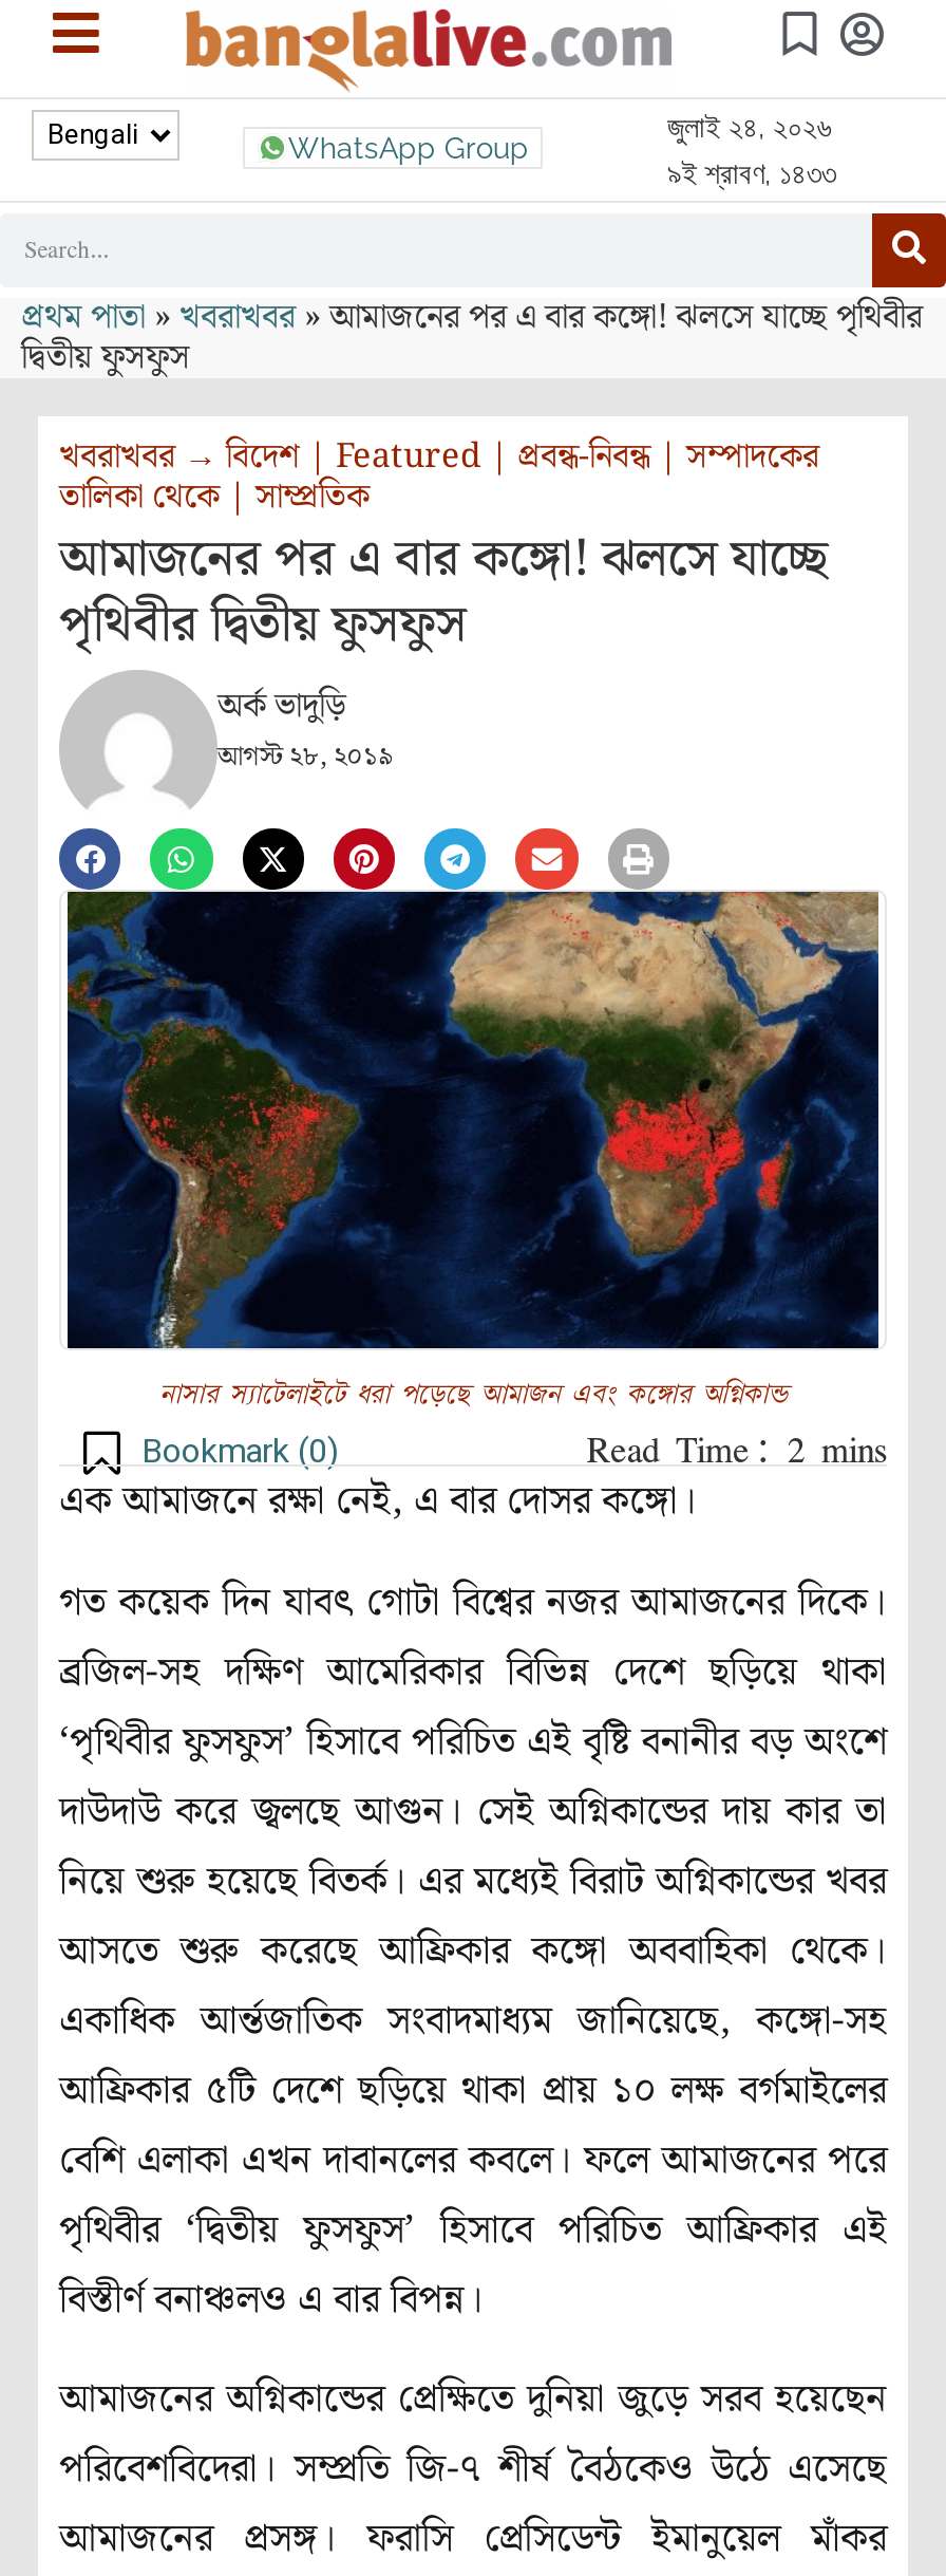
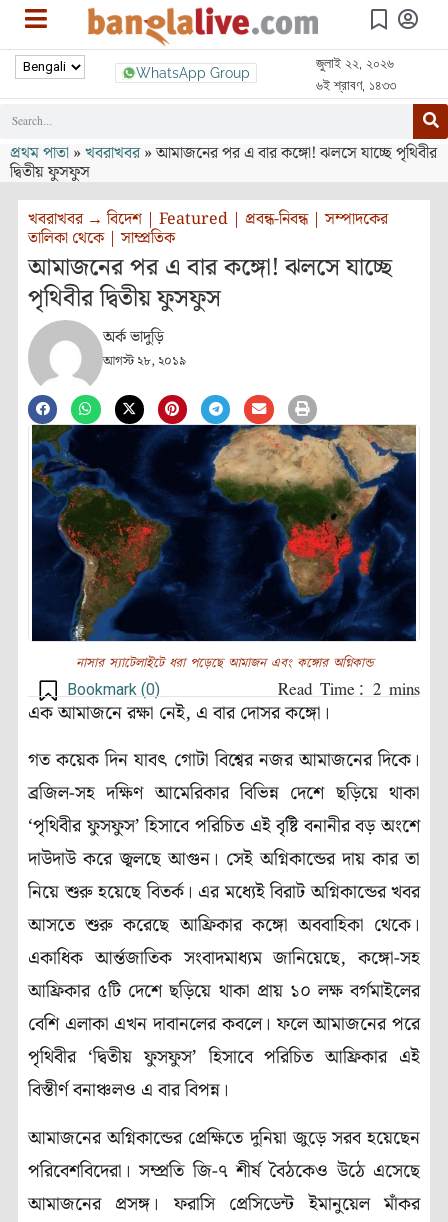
[667,110,832,143] জুলাই ২৪, ২০২৬ -> [316,55,394,71] জুলাই ২২, ২০২৬
[667,156,836,190] ৯ই শ্রাবণ, ১৪৩৩ -> [316,77,396,93] ৬ই শ্রাবণ, ১৪৩৩

